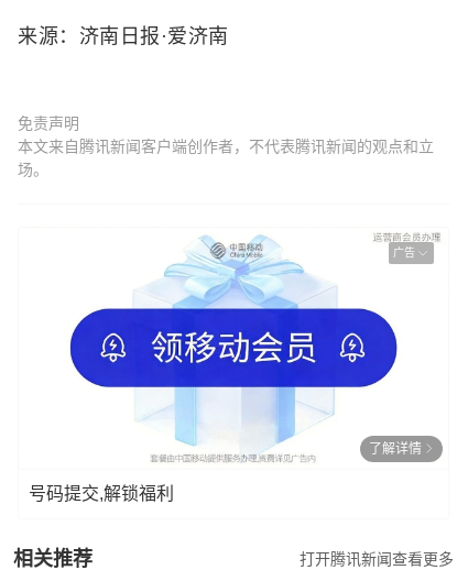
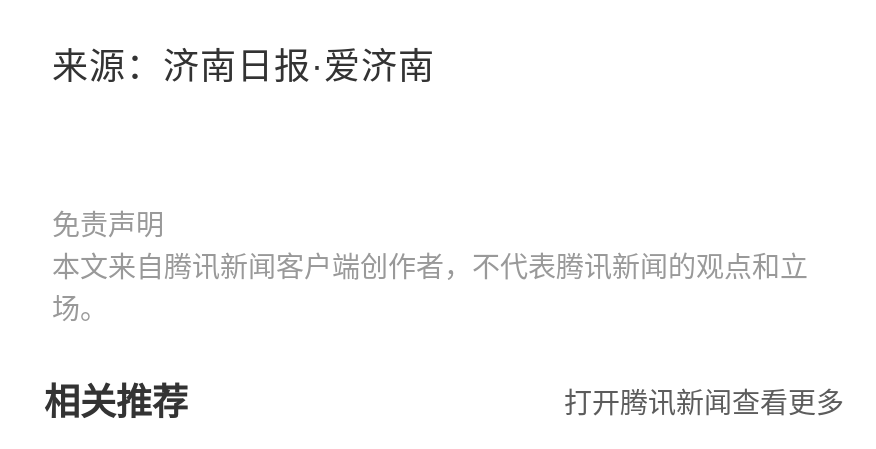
[69,232,444,462] [image] | 广告 -> none
[29,442,422,503] 了解详情 | 号码提交,解锁福利 -> none

